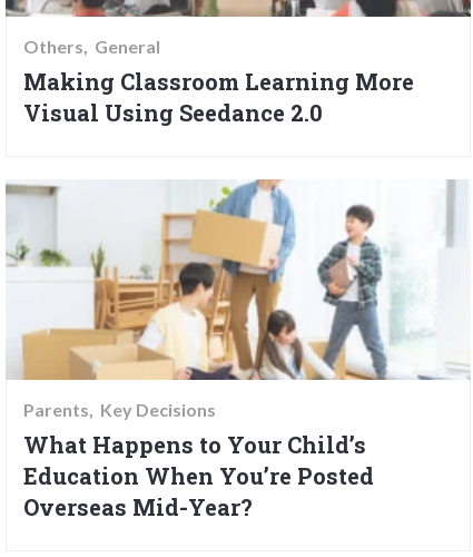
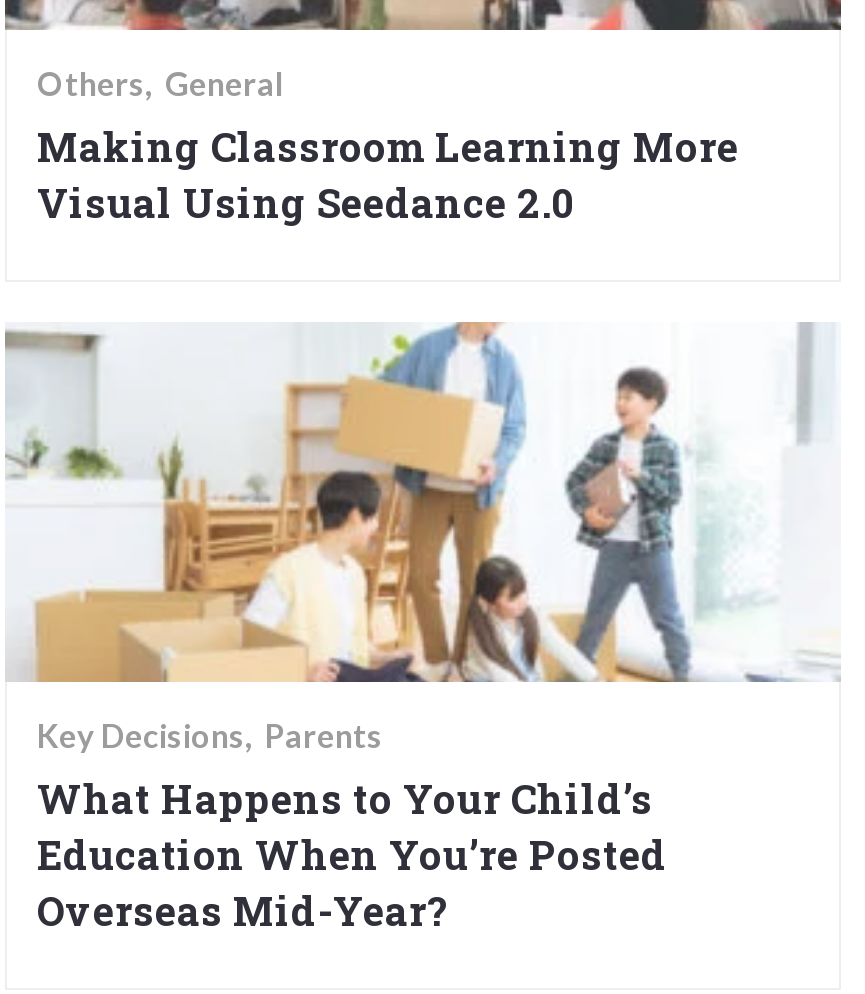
[23,399,216,420] Parents Key Decisions -> [37,716,383,754] Key Decisions Parents

